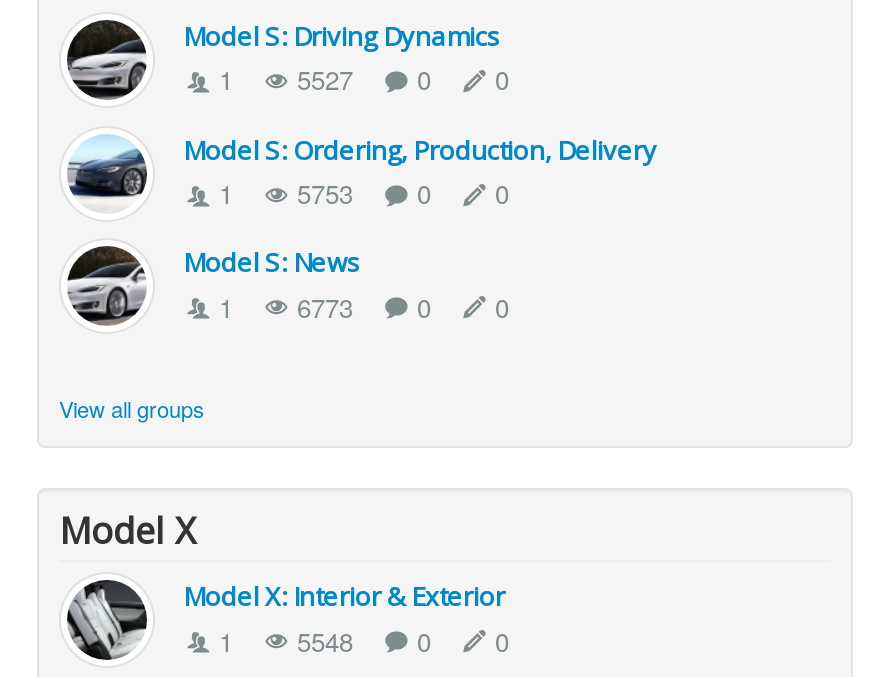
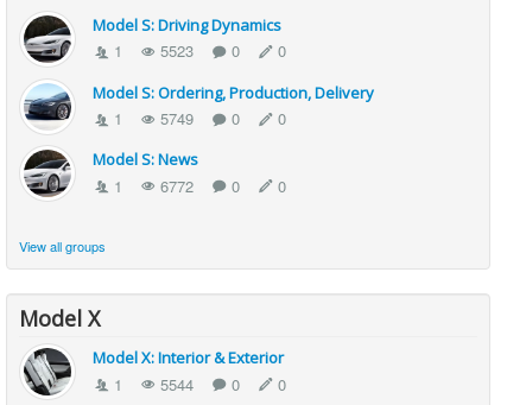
[211,61,509,99] 1 5527 0 0 -> [109,40,286,62] 1 5523 0 0
[211,174,509,212] 1 5753 0 0 -> [109,107,286,129] 1 5749 0 0
[211,287,509,325] 1 6773 0 0 -> [109,174,286,197] 1 6772 0 0
[211,621,509,659] 1 5548 0 0 -> [109,372,286,395] 1 5544 0 0

